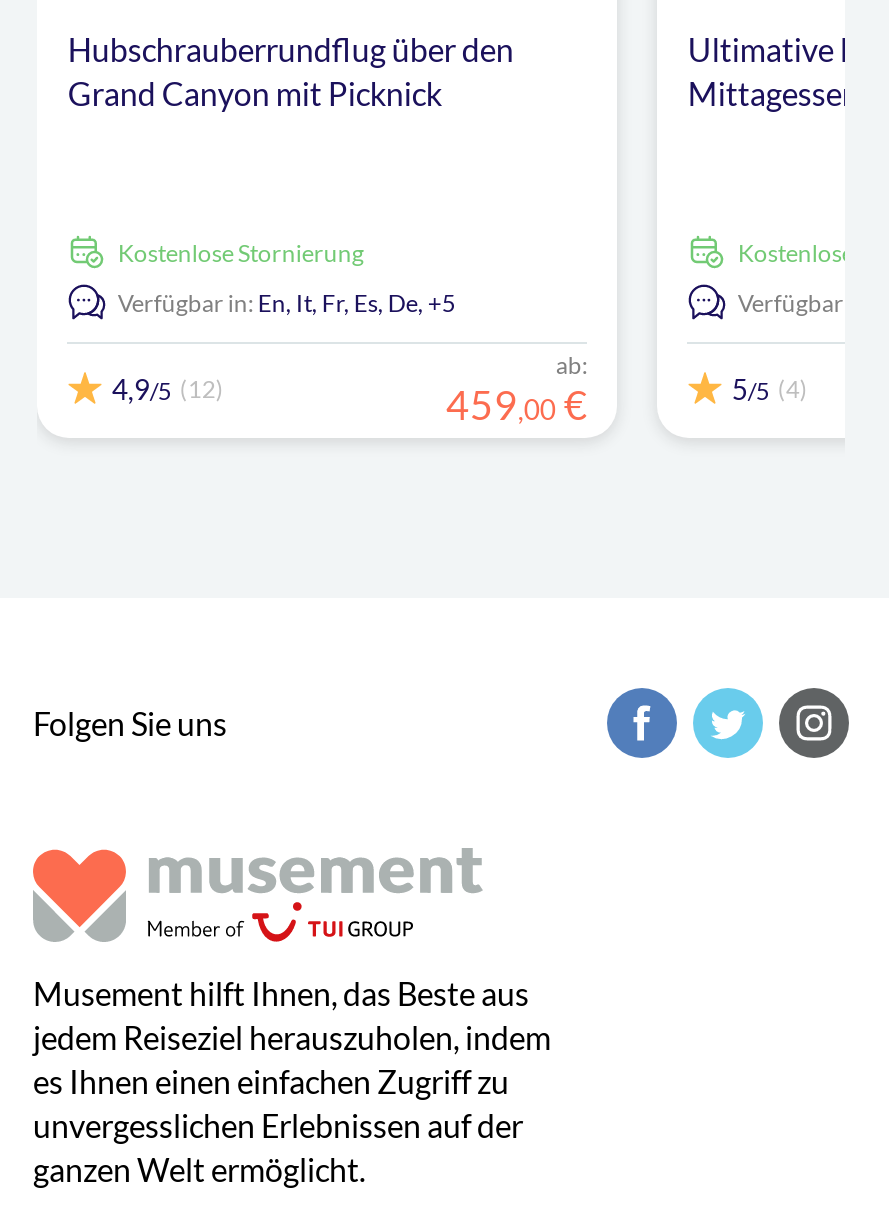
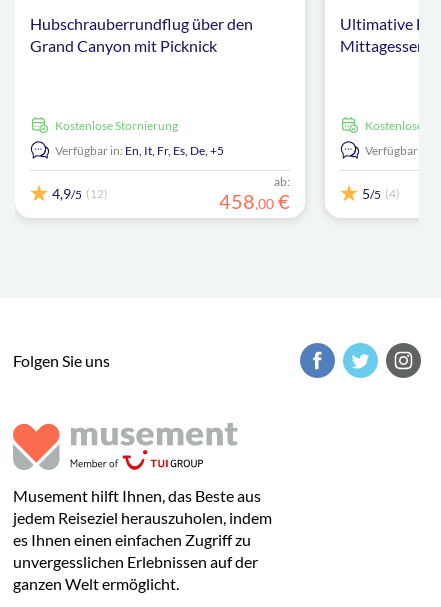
[446,381,588,429] 459, 00 € -> [219,189,290,213] 458, 00 €

